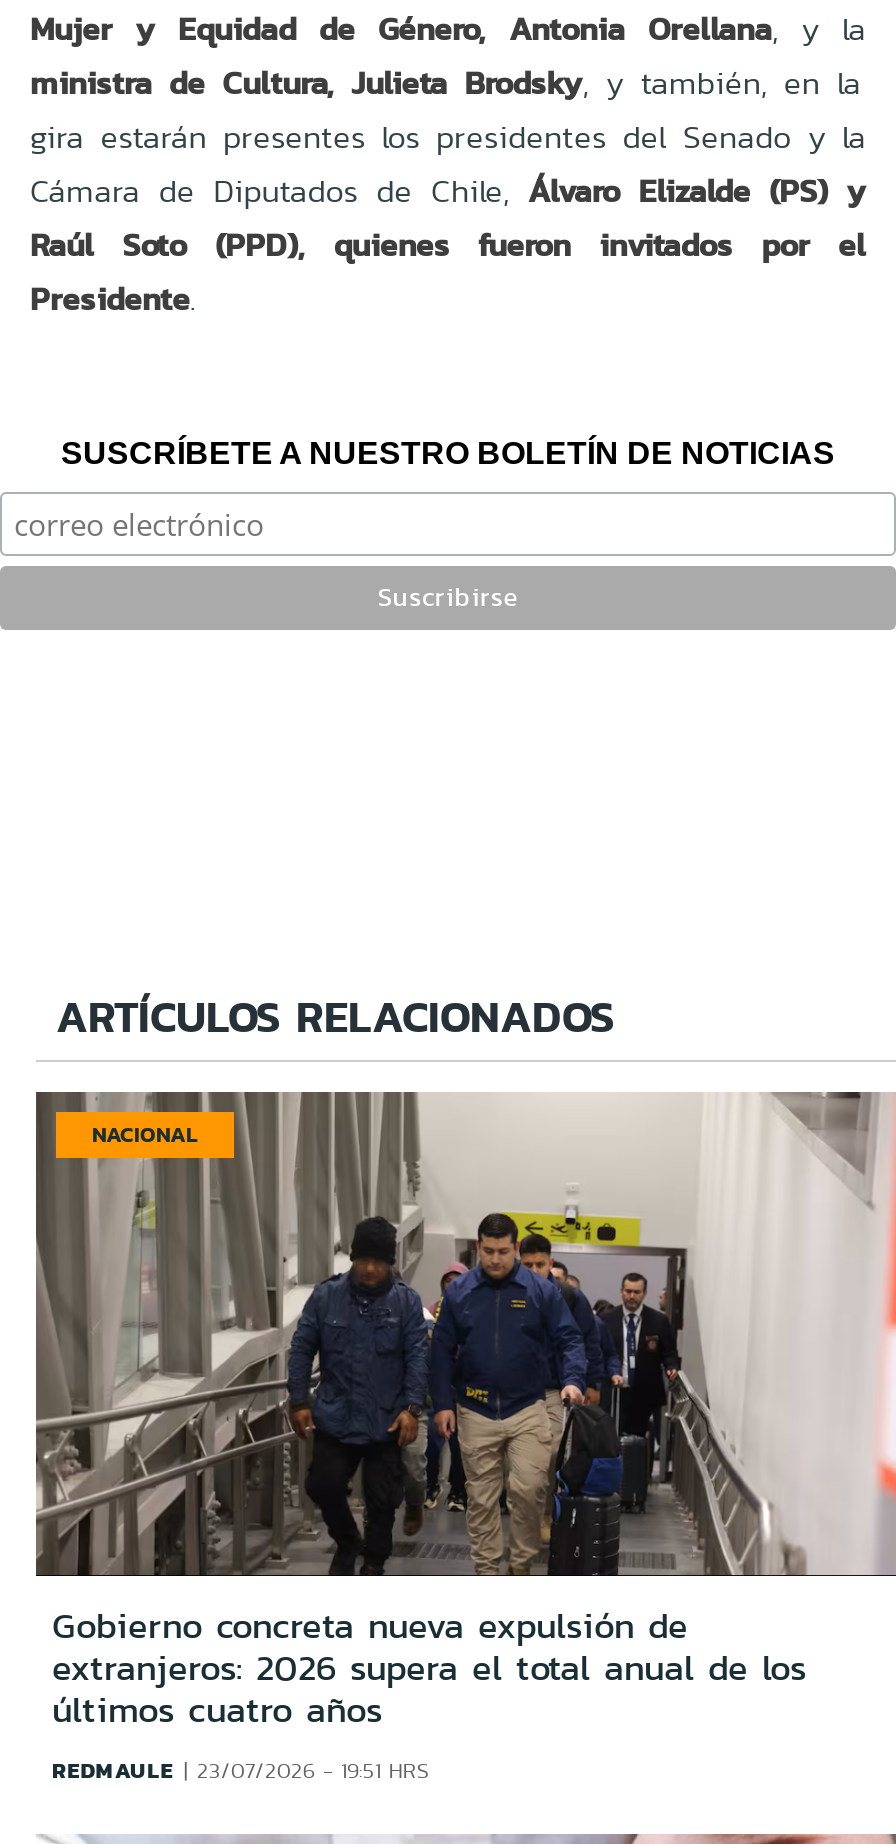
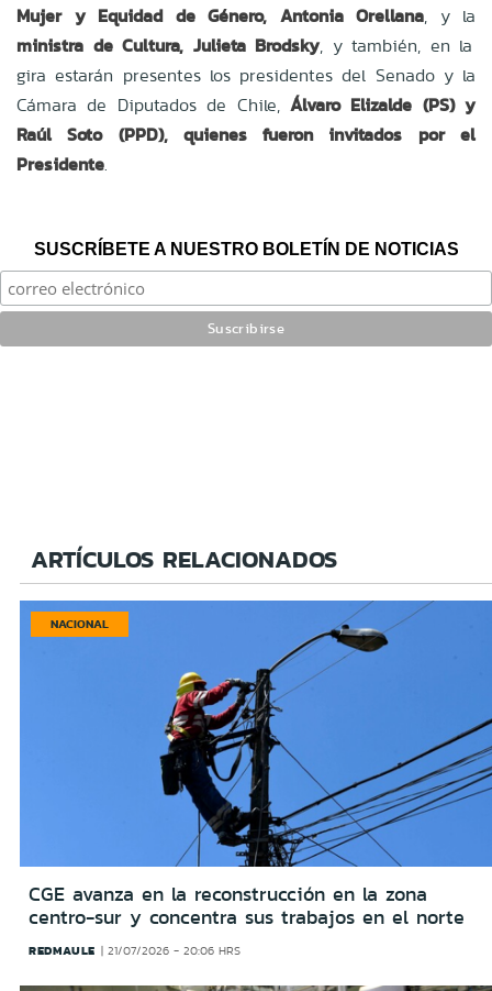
[34,1090,890,1736] [image] | Gobierno concreta nueva expulsión de | extranjeros: 2026 supera el total anual de los | últimos cuatro años -> [19,599,489,932] [image] | CGE avanza en la reconstrucción en la zona | centro-sur y concentra sus trabajos en el norte
[52,1754,429,1786] REDMAULE 23/07/2026 - 19:51 HRS -> [29,942,241,959] REDMAULE 21/07/2026 - 20:06 HRS

